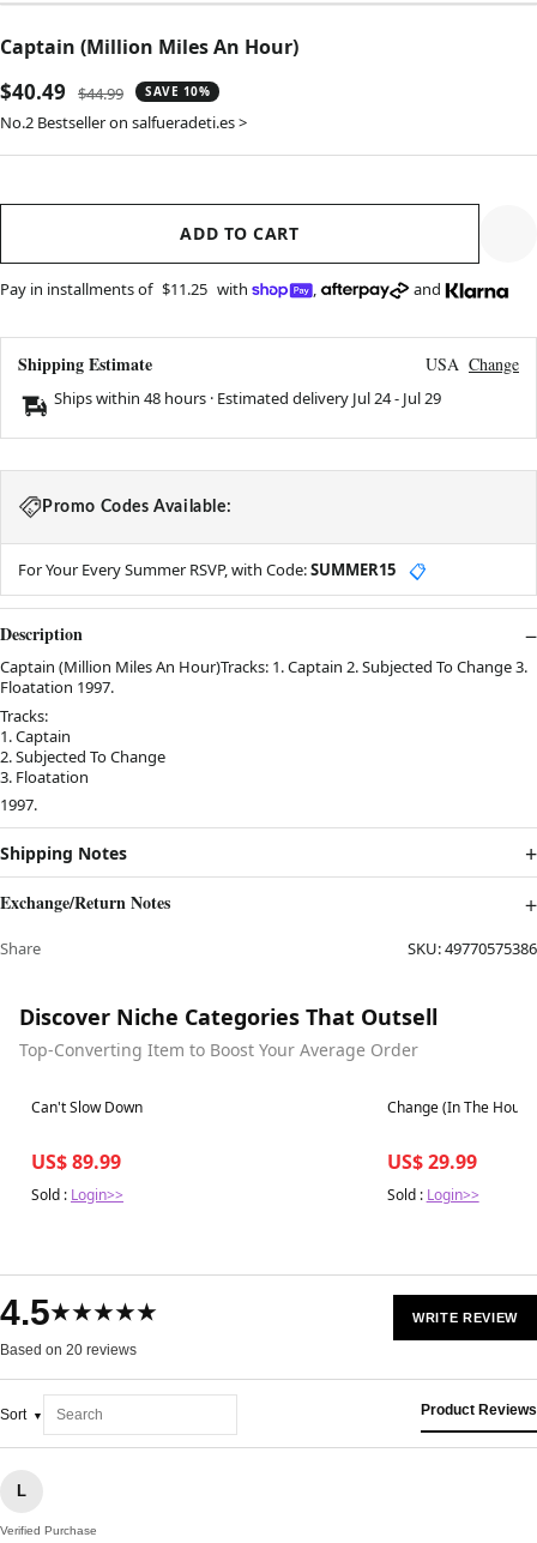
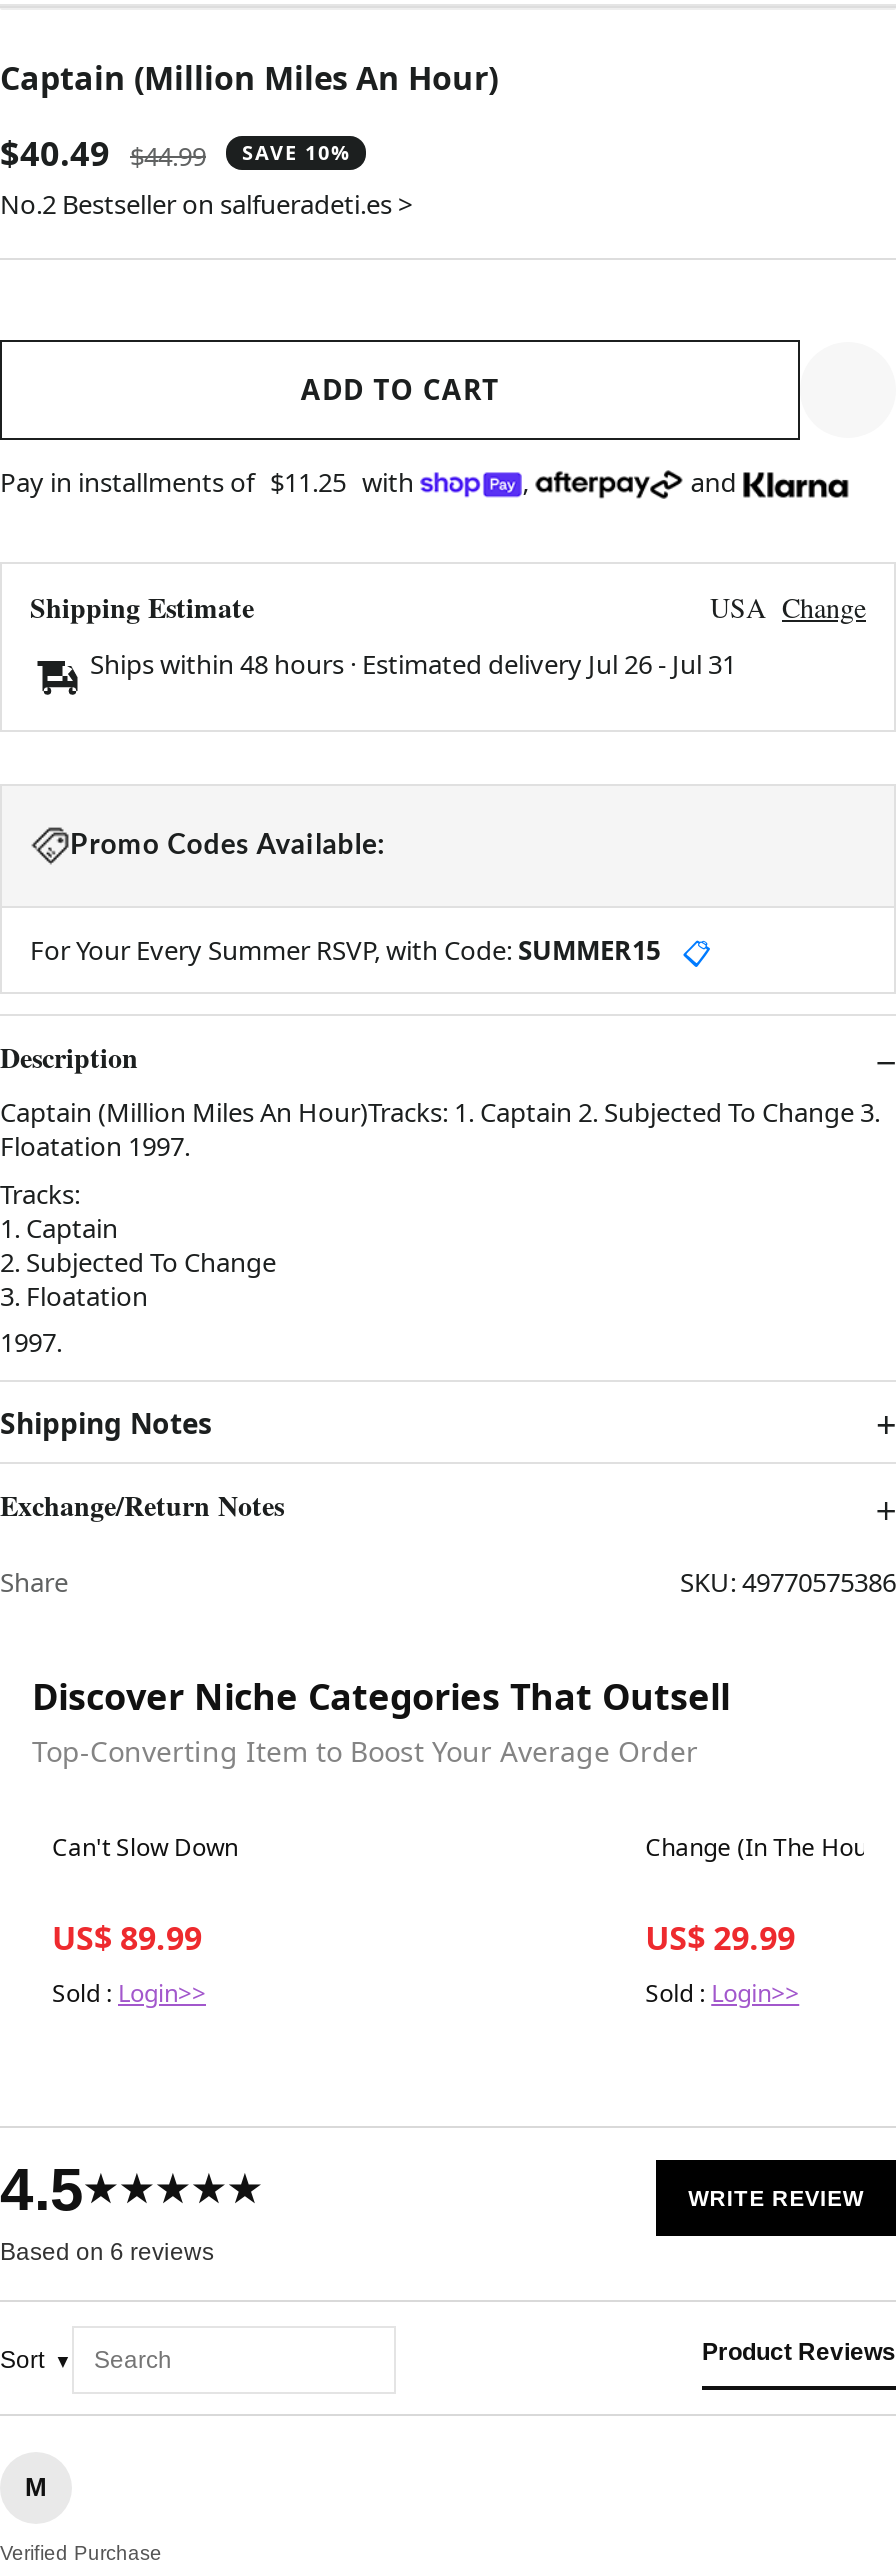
[54,388,441,409] Ships within 48 hours · Estimated delivery Jul 24 - Jul 29 -> [90,647,736,683] Ships within 48 hours · Estimated delivery Jul 26 - Jul 31
[0,1342,137,1359] Based on 20 reviews -> [0,2239,214,2267] Based on 6 reviews
[17,1482,26,1500] L -> [25,2473,47,2503] M

